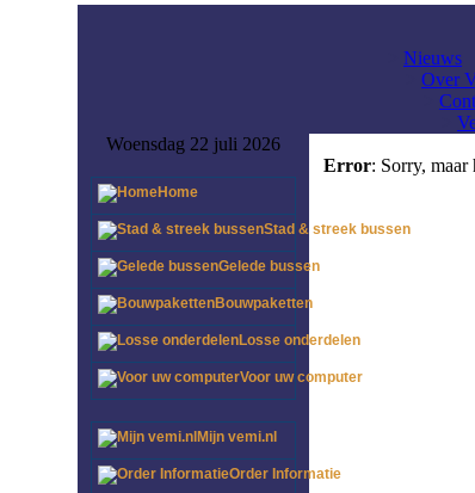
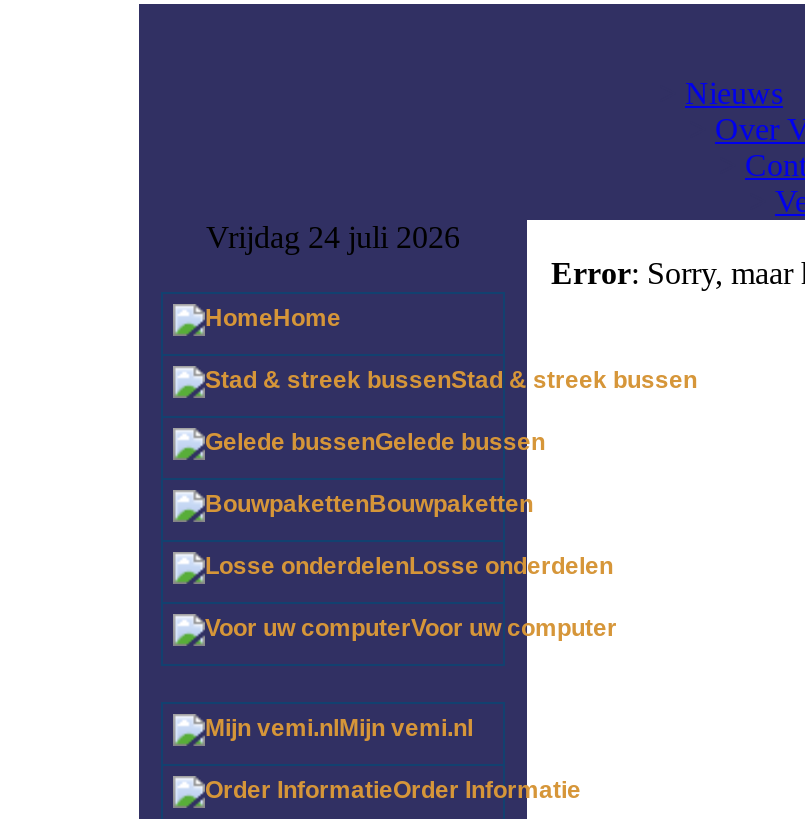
[106,134,280,154] Woensdag 22 juli 2026 -> [206,220,460,254] Vrijdag 24 juli 2026

